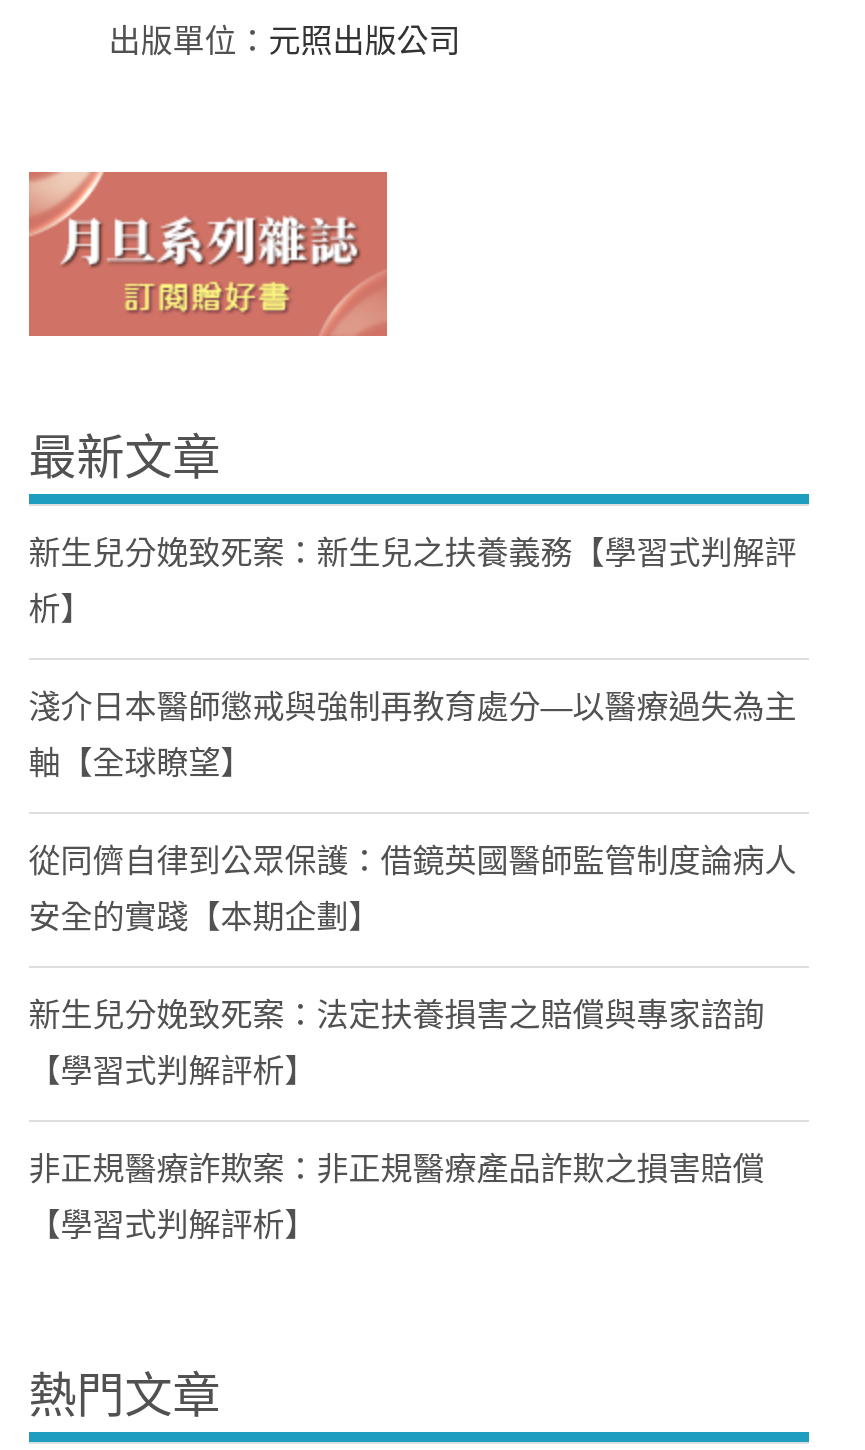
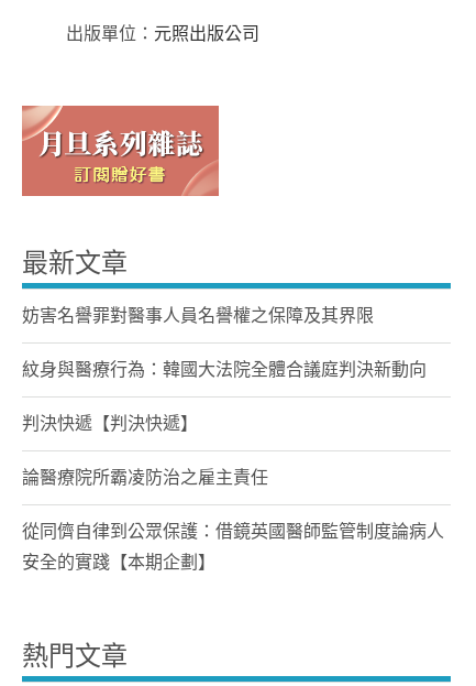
[29,537,797,571] 新生兒分娩致死案：新生兒之扶養義務【學習式判解評 -> [22,306,374,325] 妨害名譽罪對醫事人員名譽權之保障及其界限
[29,593,93,627] 析】 -> [22,360,426,379] 紋身與醫療行為：韓國大法院全體合議庭判決新動向
[29,691,797,725] 淺介日本醫師懲戒與強制再教育處分—以醫療過失為主 -> [22,414,198,433] 判決快遞【判決快遞】
[29,747,253,781] 軸【全球瞭望】 -> [22,468,268,487] 論醫療院所霸凌防治之雇主責任
moved [29,845,797,935] -> [22,522,444,572]: 從同儕自律到公眾保護：借鏡英國醫師監管制度論病人 | 安全的實踐【本期企劃】
[29,999,765,1243] 新生兒分娩致死案：法定扶養損害之賠償與專家諮詢 | 【學習式判解評析】 | 非正規醫療詐欺案：非正規醫療產品詐欺之損害賠償 | 【學習式判解評析】 -> none

